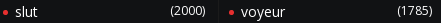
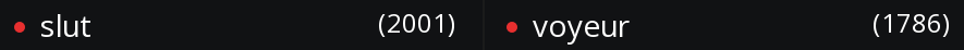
[170,2,205,19] (2000) -> [378,4,454,41] (2001)
[397,2,432,19] (1785) -> [873,4,949,41] (1786)

